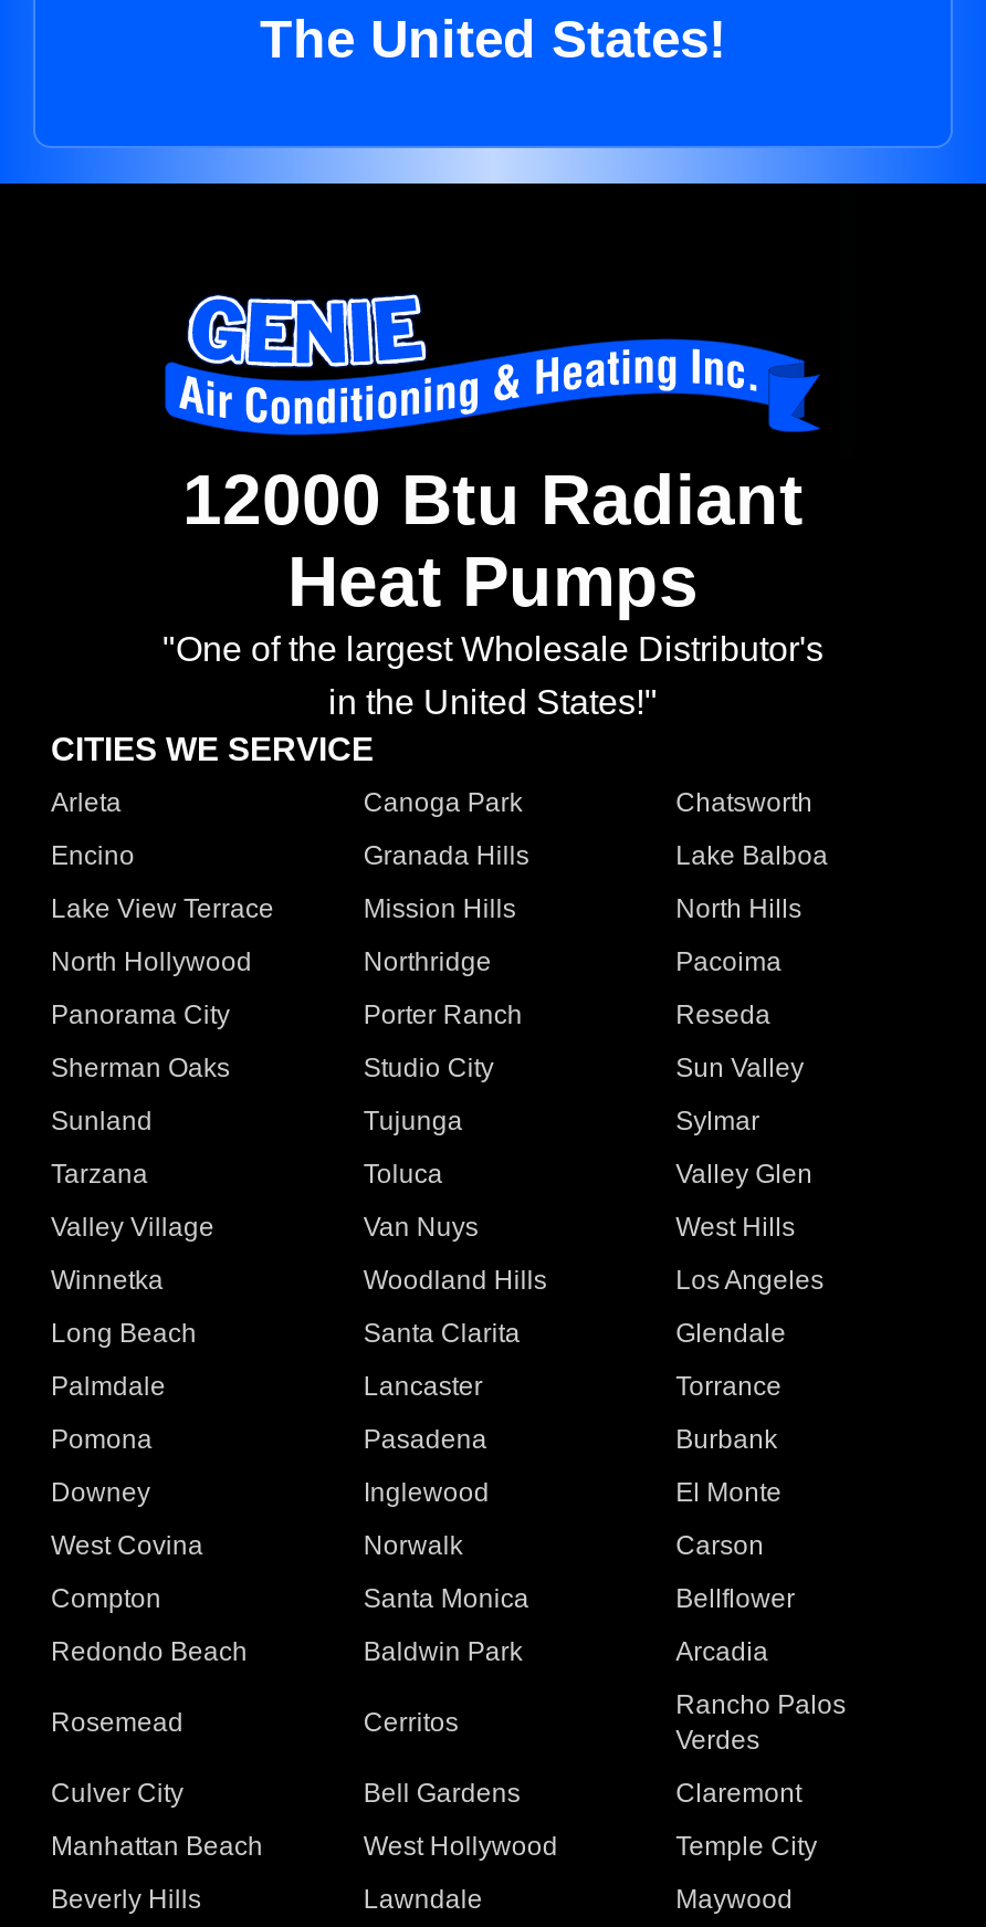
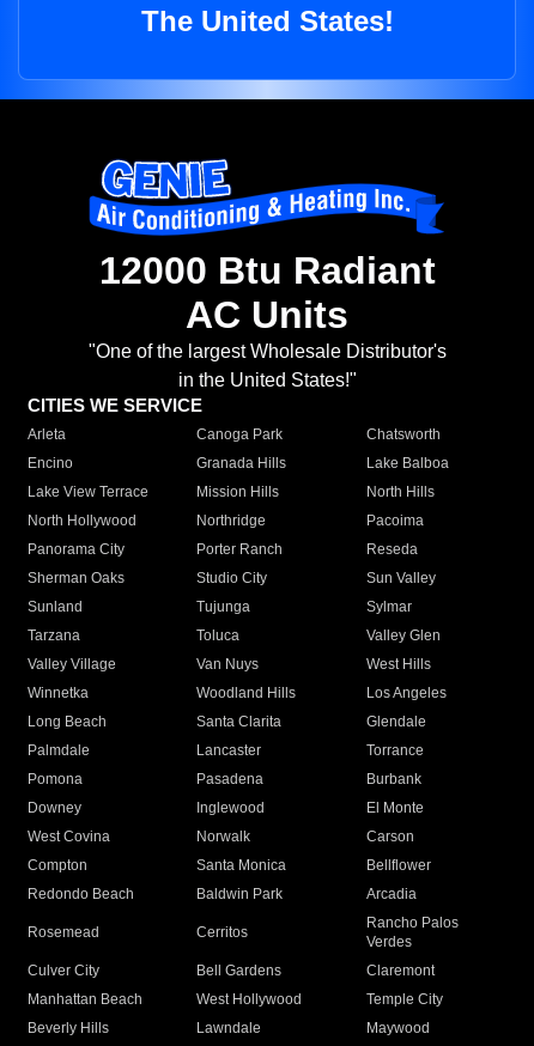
[287,542,699,622] Heat Pumps -> [186,294,348,337] AC Units

